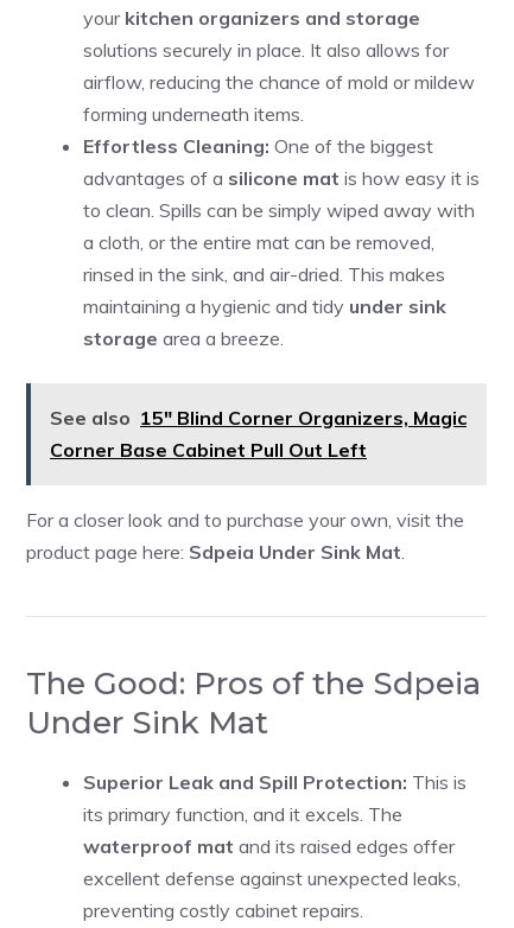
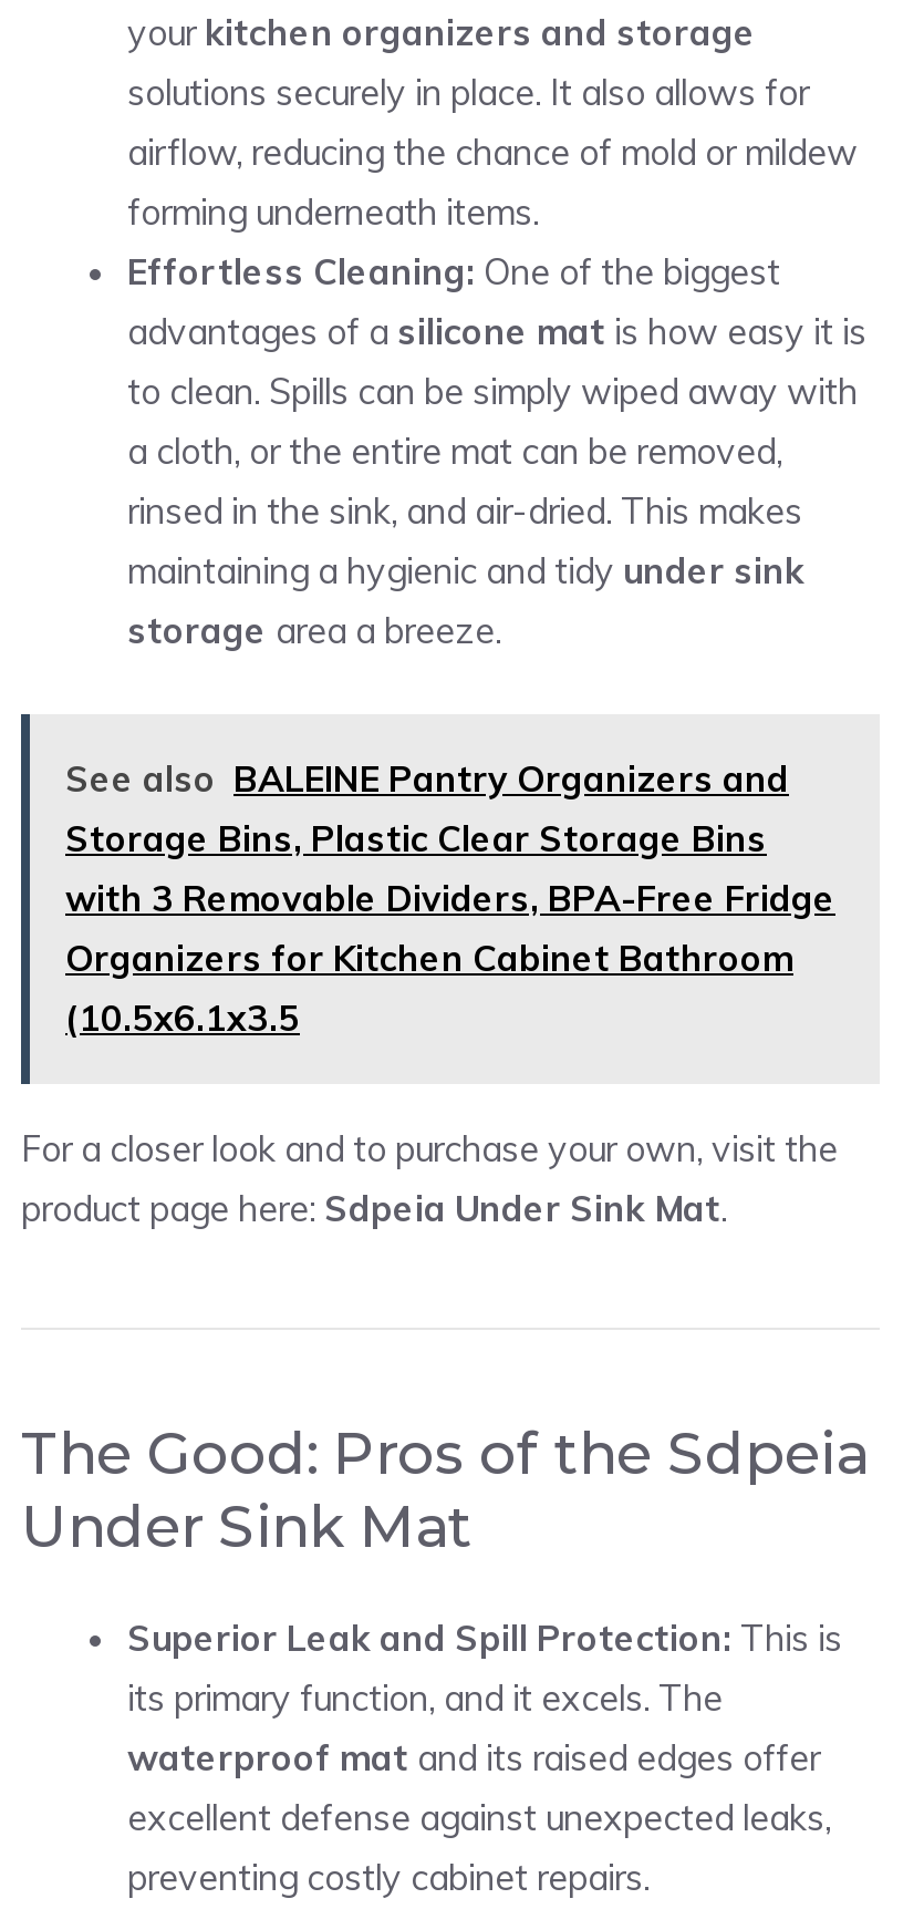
[50,406,467,462] See also 15" Blind Corner Organizers, Magic | Corner Base Cabinet Pull Out Left -> [65,756,835,1040] See also BALEINE Pantry Organizers and | Storage Bins, Plastic Clear Storage Bins | with 3 Removable Dividers, BPA-Free Fridge | Organizers for Kitchen Cabinet Bathroom | (10.5x6.1x3.5

